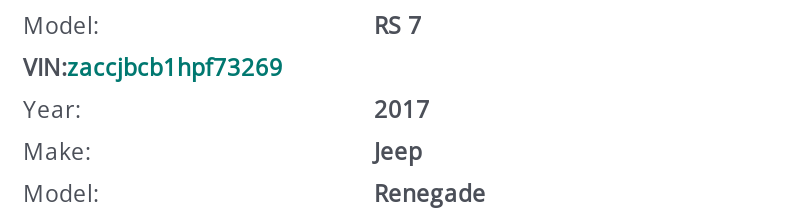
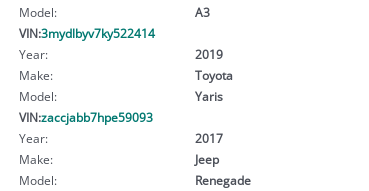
[23,7,422,81] RS 7 | VIN:zaccjbcb1hpf73269 -> [19,3,232,124] A3 | VIN:3mydlbyv7ky522414 | Year: | 2019 | Make: | Toyota | Model: | Yaris | VIN:zaccjabb7hpe59093

